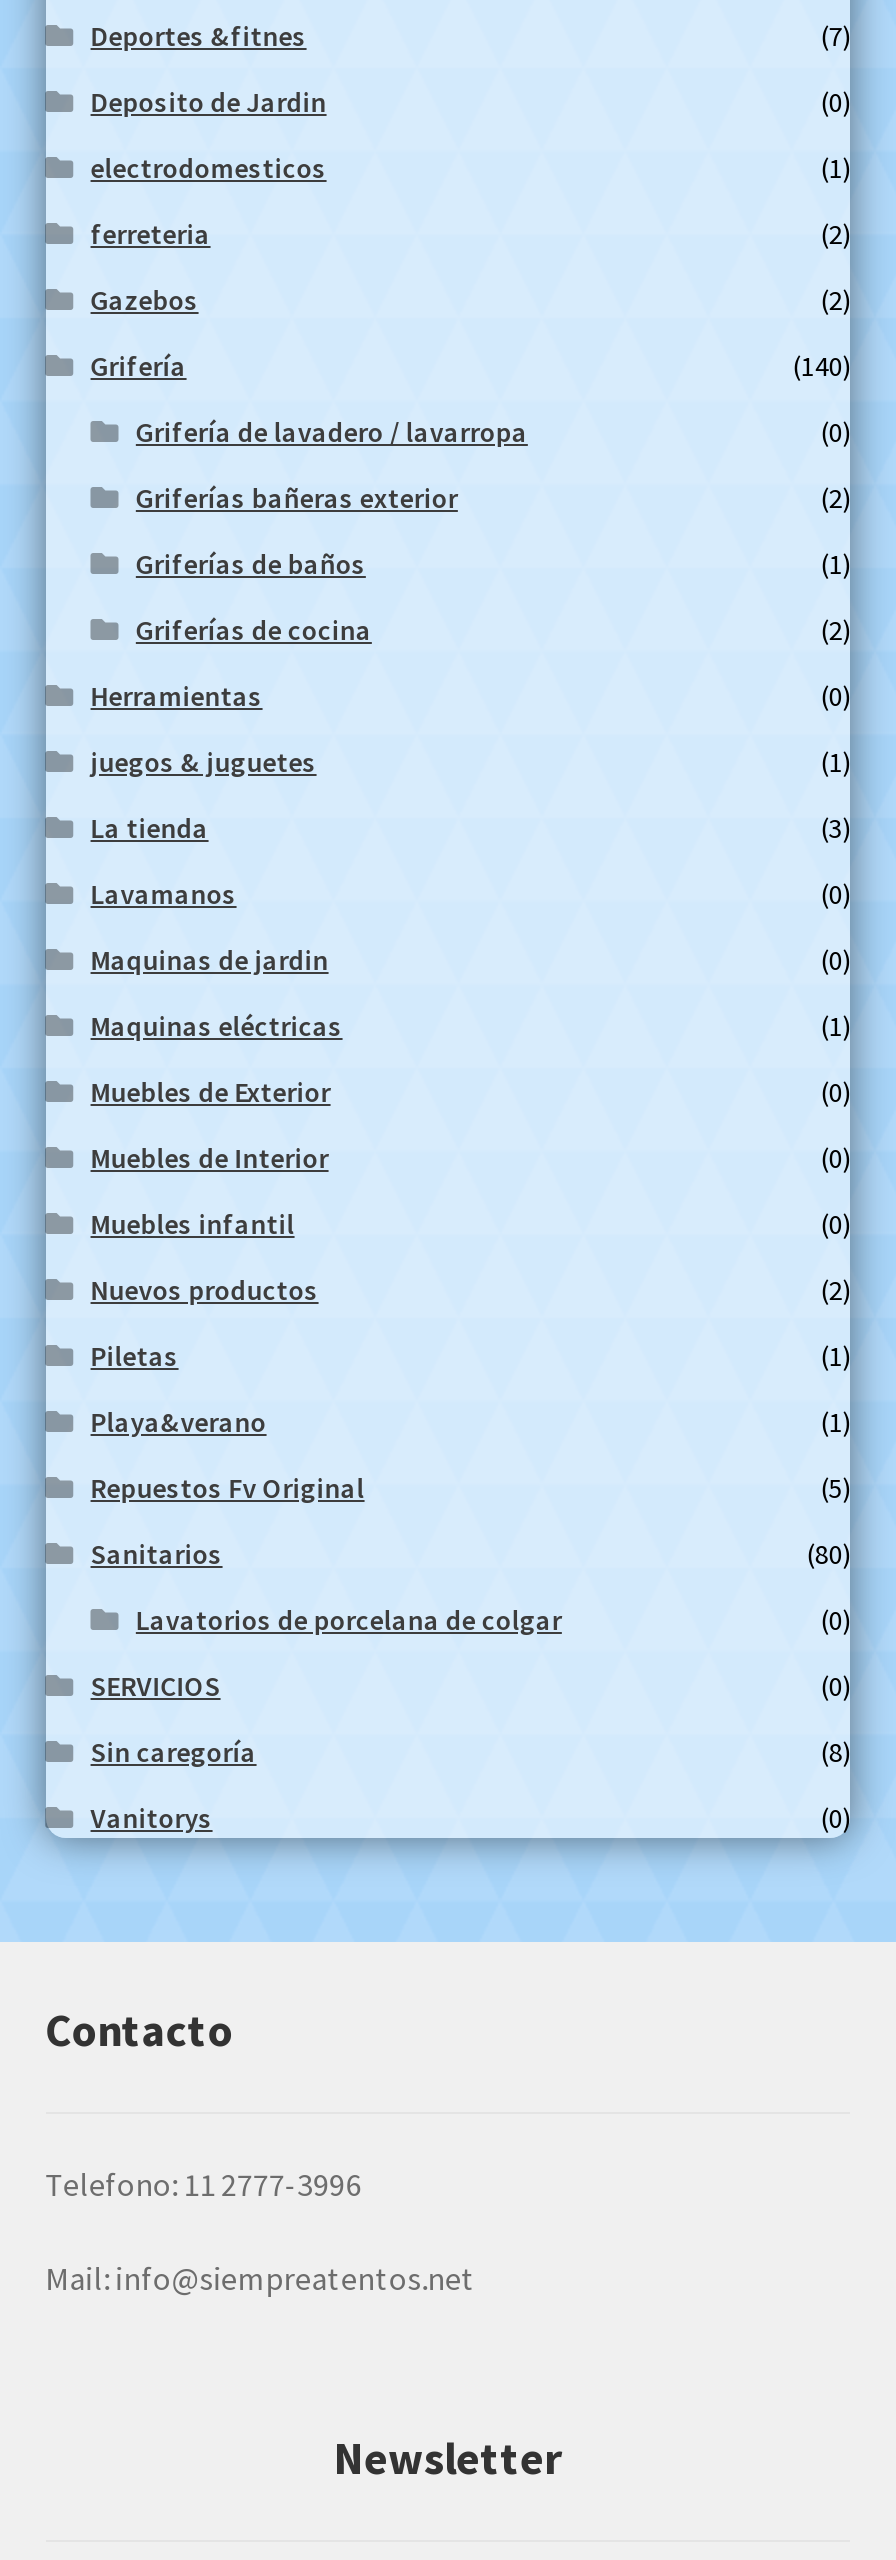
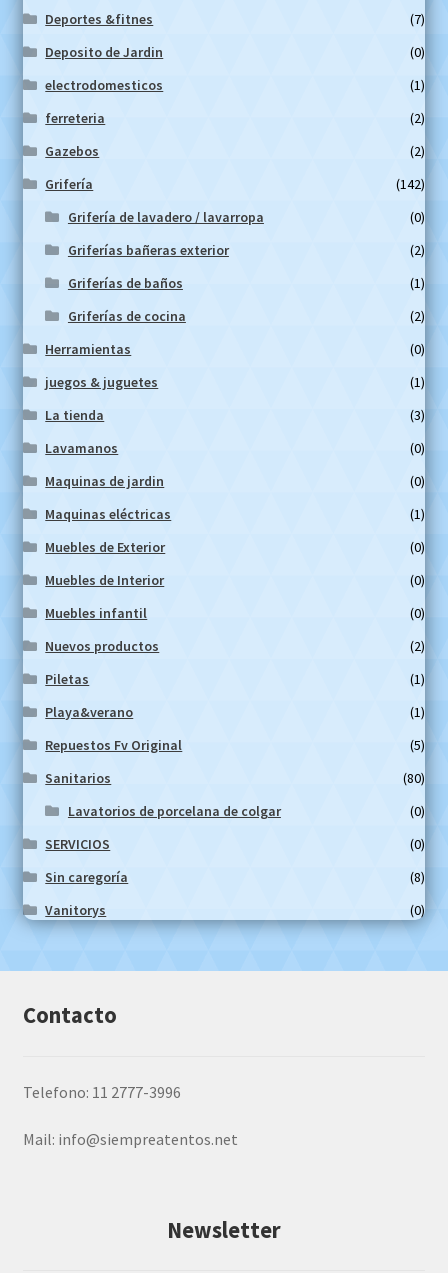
[793,349,851,385] (140) -> [396,174,425,192] (142)

